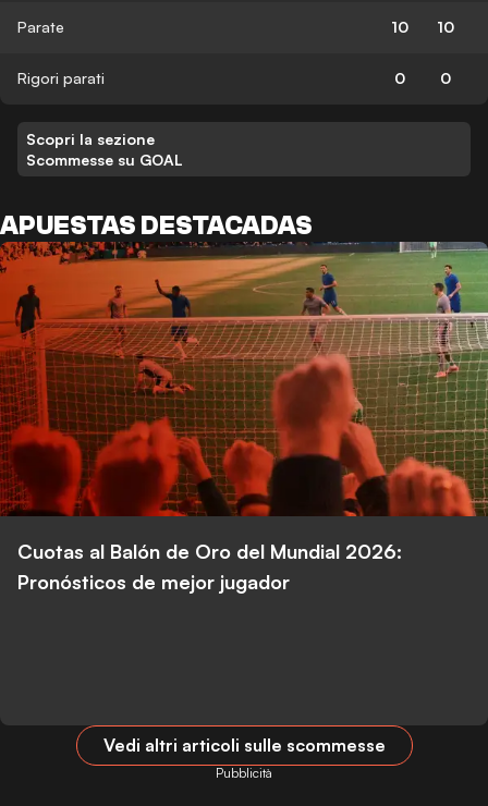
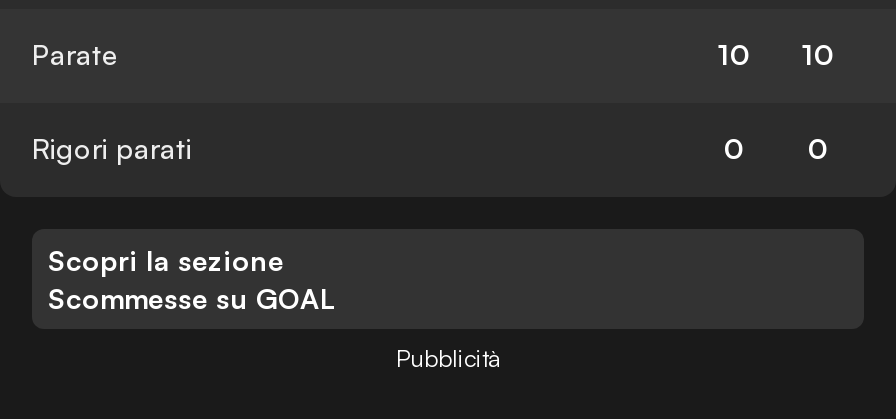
[0,211,485,517] [image] | APUESTAS DESTACADAS -> none
[17,540,402,594] Cuotas al Balón de Oro del Mundial 2026: | Pronósticos de mejor jugador -> none
[103,735,385,756] Vedi altri articoli sulle scommesse -> none

